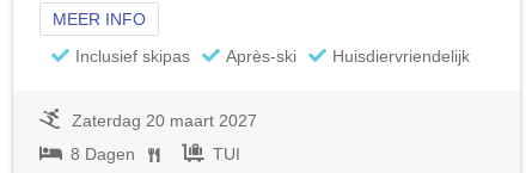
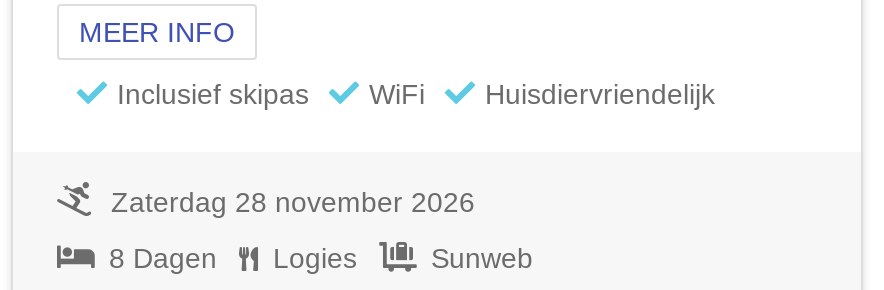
[226,47,296,66] Après-ski -> [369,79,425,111] WiFi
[72,111,257,130] Zaterdag 20 maart 2027 -> [111,186,475,218] Zaterdag 28 november 2026
[213,144,240,163] TUI -> [273,242,533,274] Logies | Sunweb

